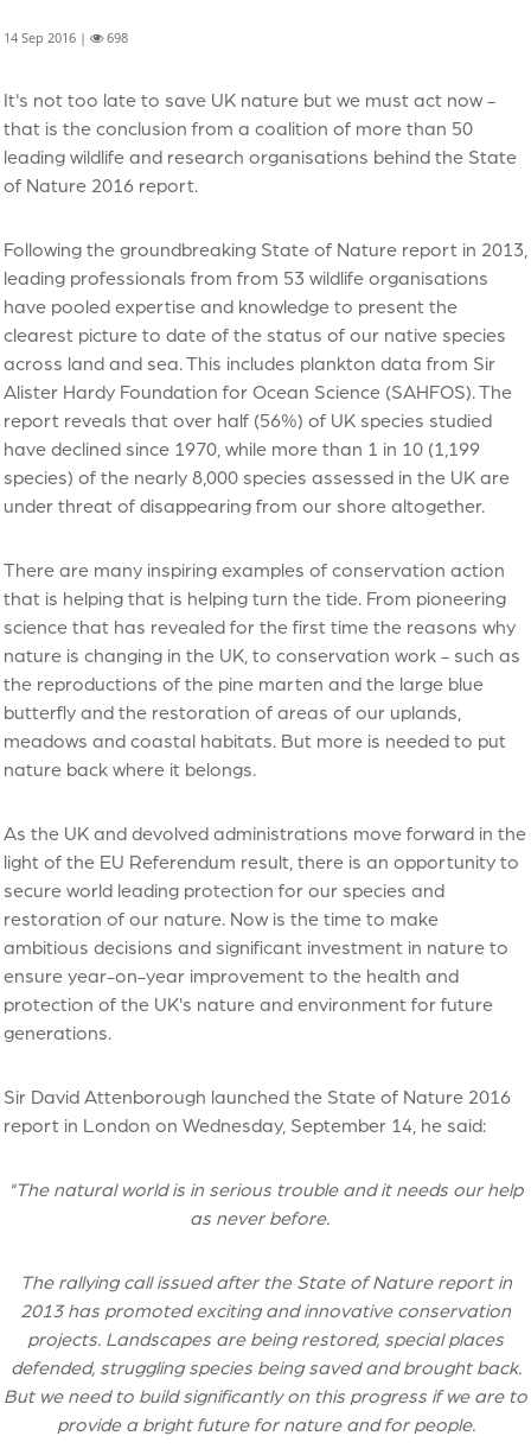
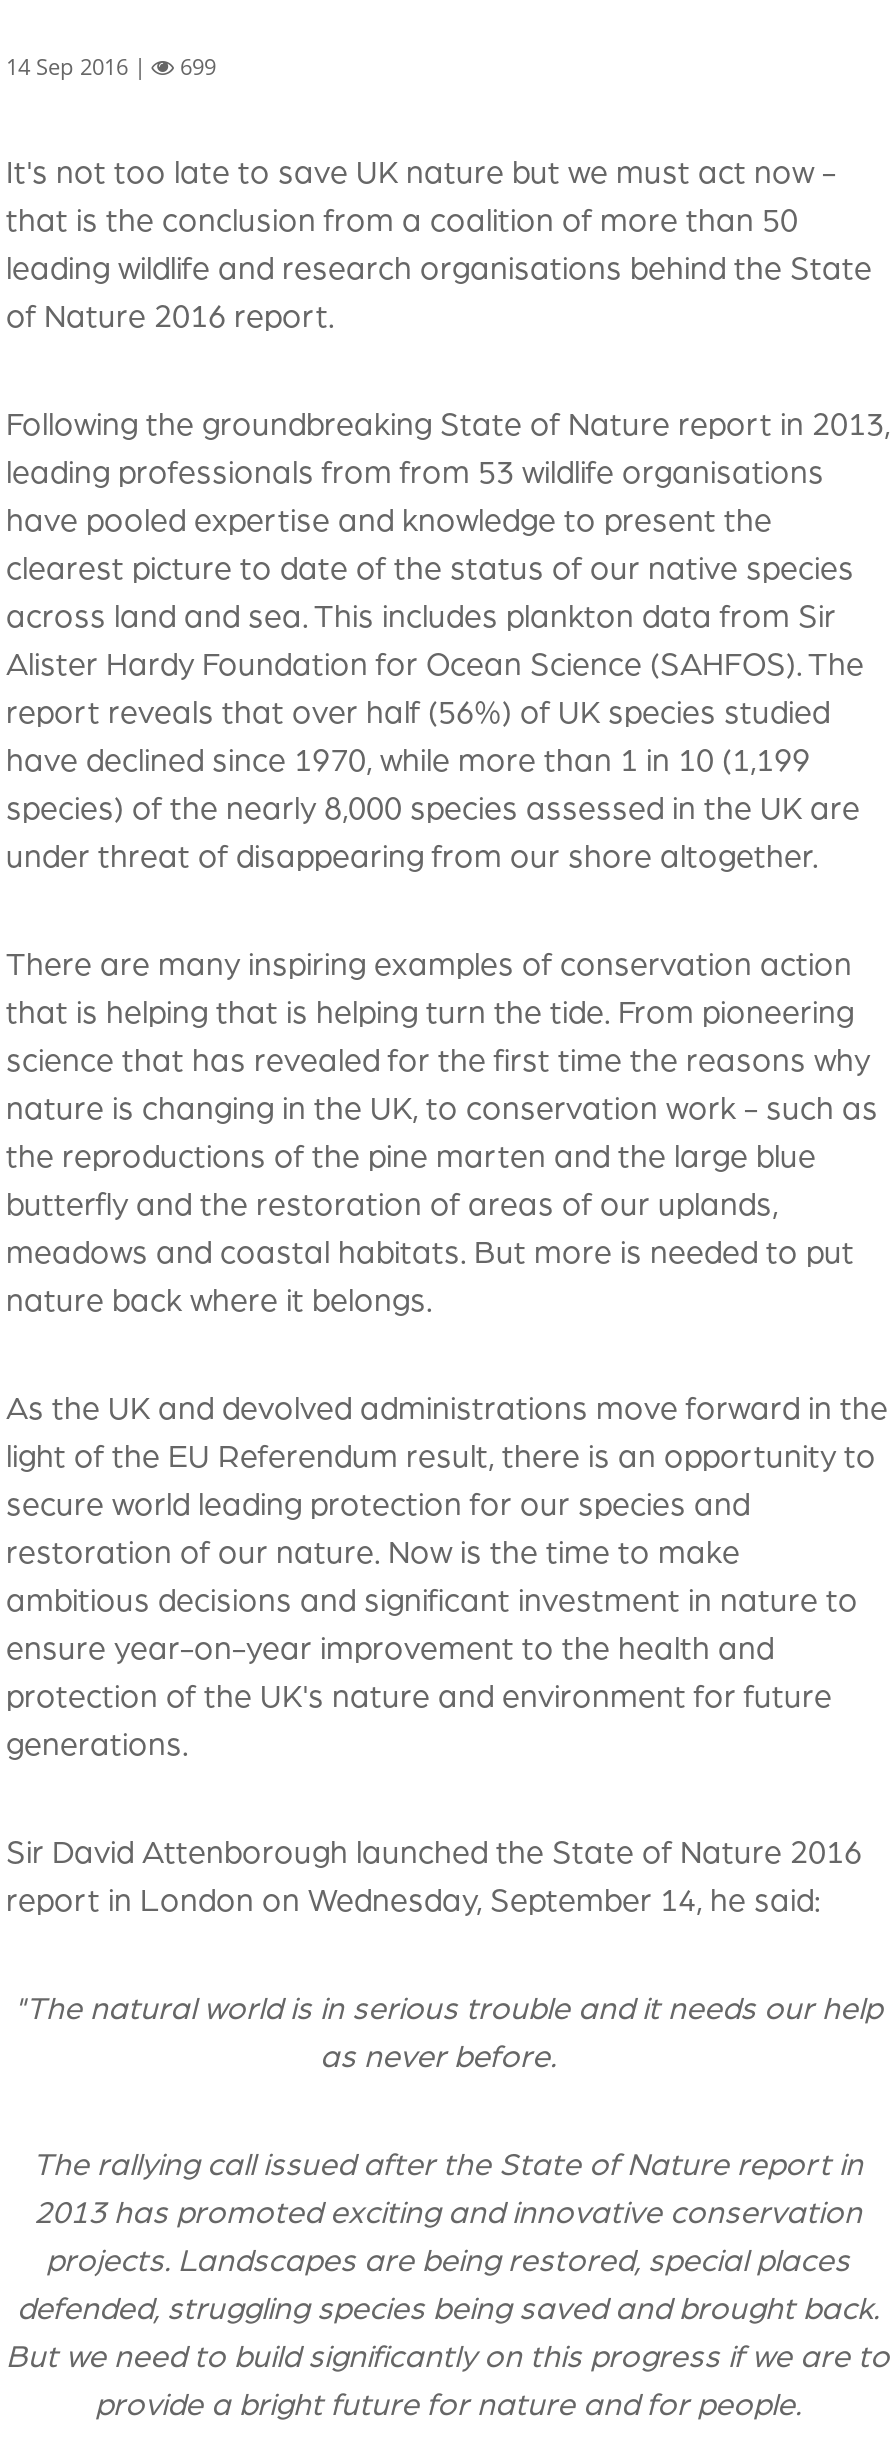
[103,28,128,46] 698 -> [174,50,216,80] 699

